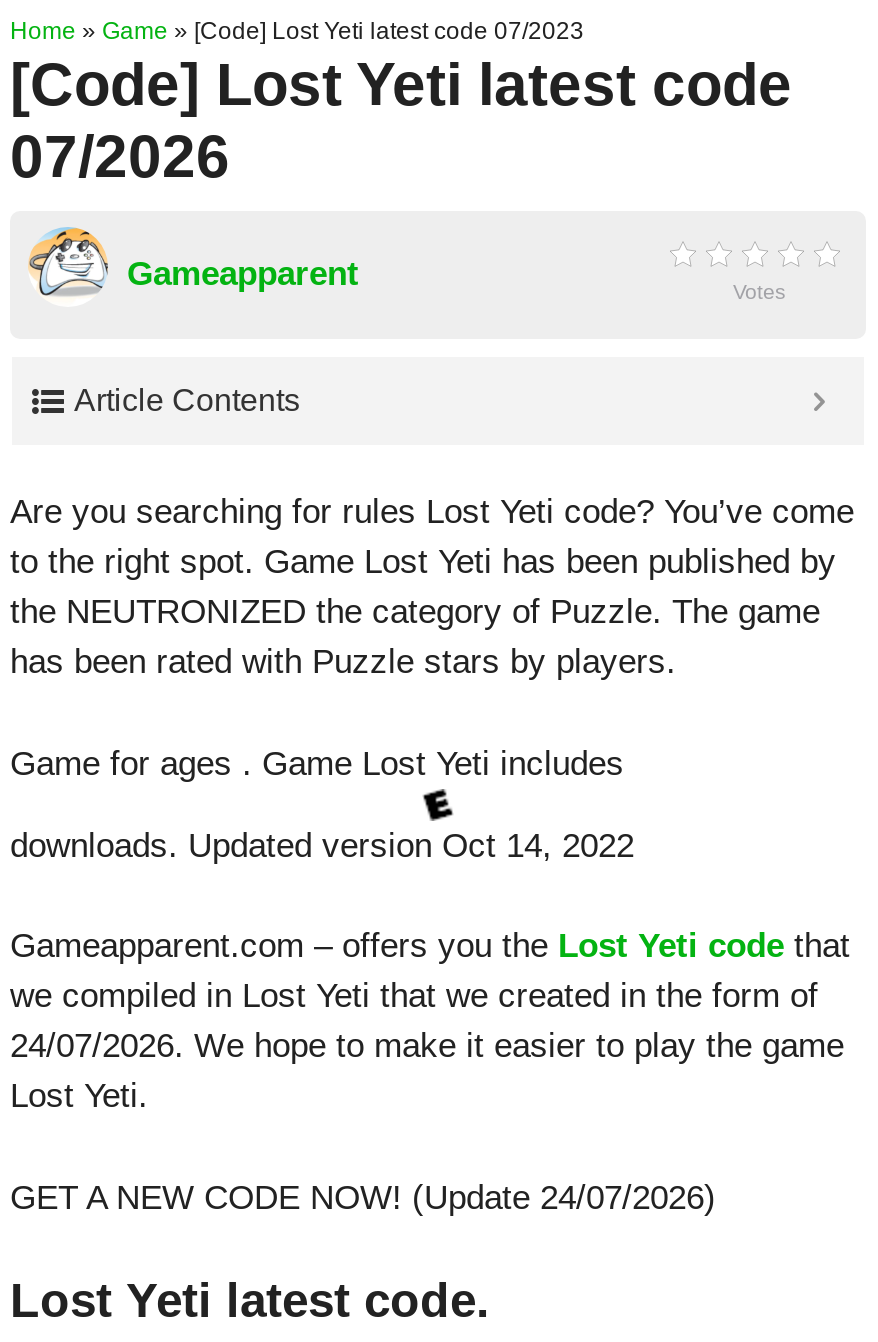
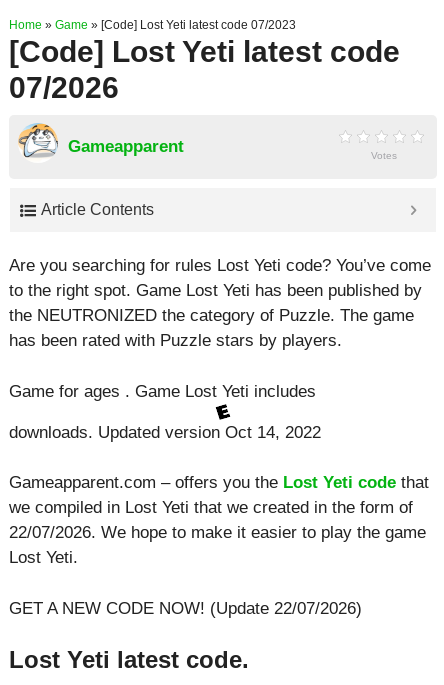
[10,1027,844,1065] 24/07/2026. We hope to make it easier to play the game -> [9,523,426,542] 22/07/2026. We hope to make it easier to play the game
[10,1178,716,1216] GET A NEW CODE NOW! (Update 24/07/2026) -> [9,598,362,617] GET A NEW CODE NOW! (Update 22/07/2026)

